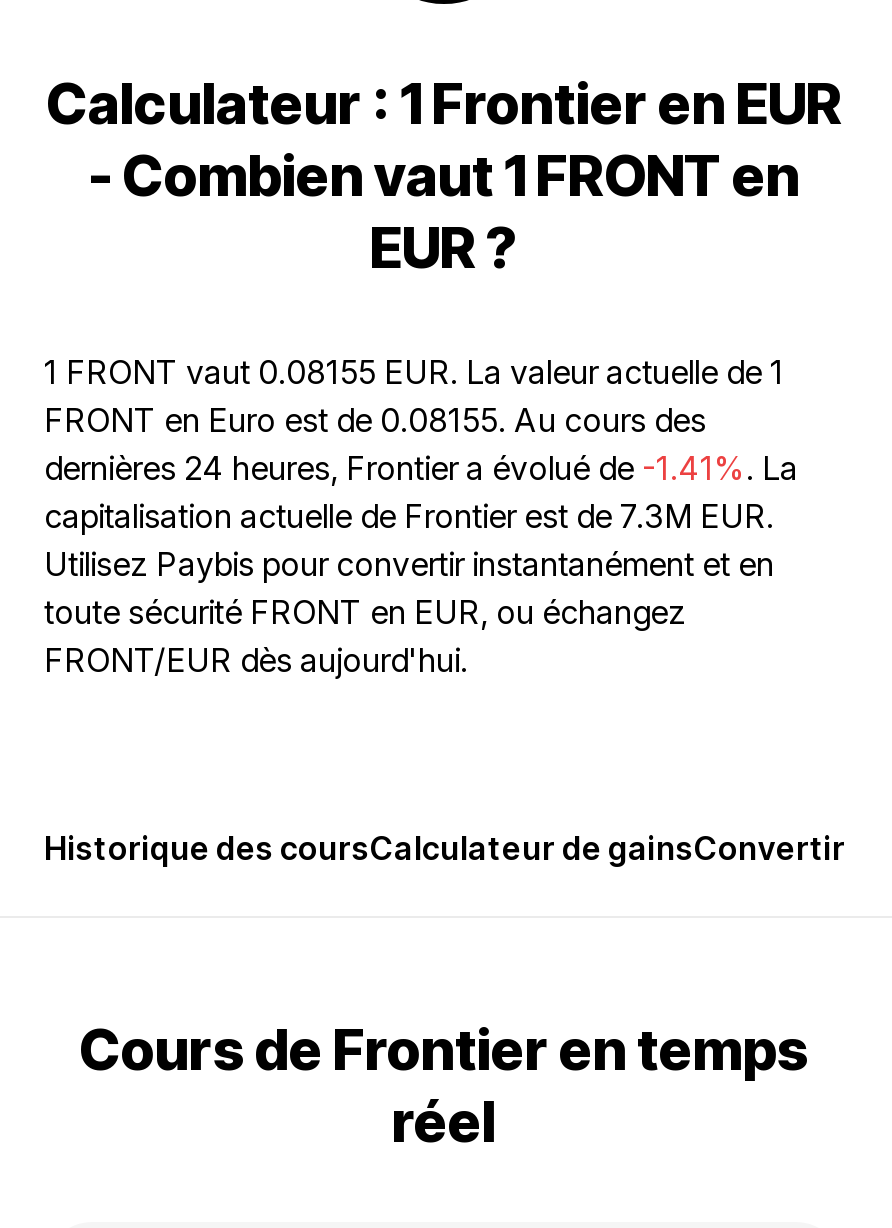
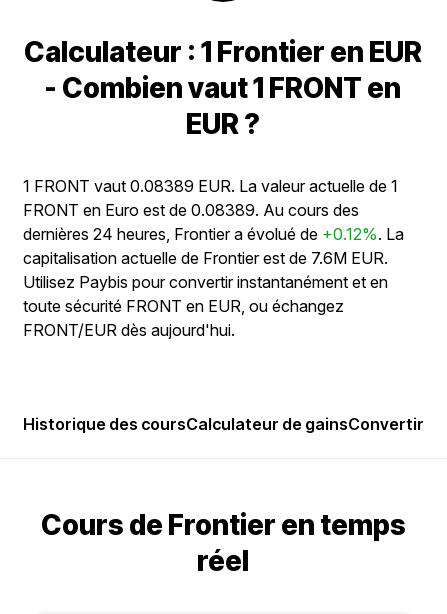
[44,352,784,392] 1 FRONT vaut 0.08155 EUR. La valeur actuelle de 1 -> [23,176,398,196] 1 FRONT vaut 0.08389 EUR. La valeur actuelle de 1
[44,400,706,440] FRONT en Euro est de 0.08155. Au cours des -> [23,200,359,220] FRONT en Euro est de 0.08389. Au cours des
[44,448,798,488] dernières 24 heures, Frontier a évolué de -1.41%. La -> [23,224,404,244] dernières 24 heures, Frontier a évolué de +0.12%. La
[44,496,774,536] capitalisation actuelle de Frontier est de 7.3M EUR. -> [23,248,388,268] capitalisation actuelle de Frontier est de 7.6M EUR.

